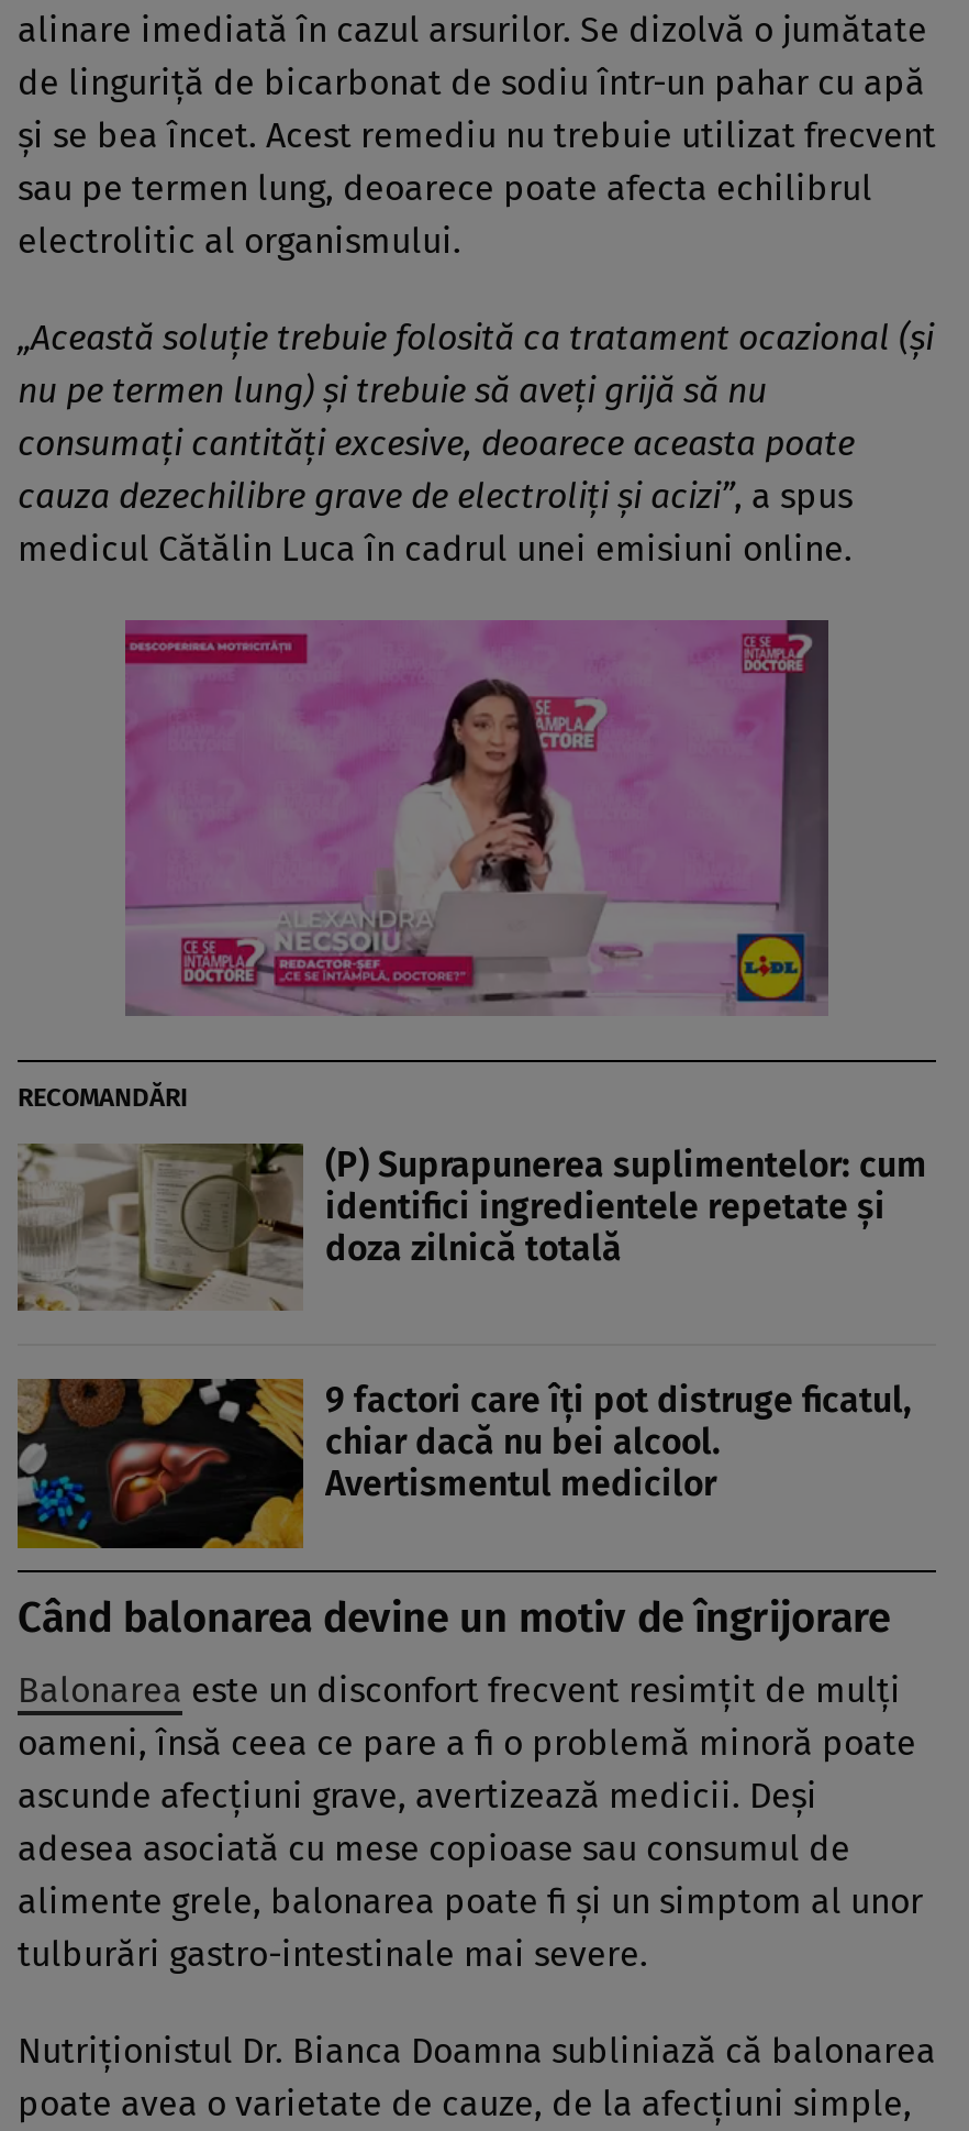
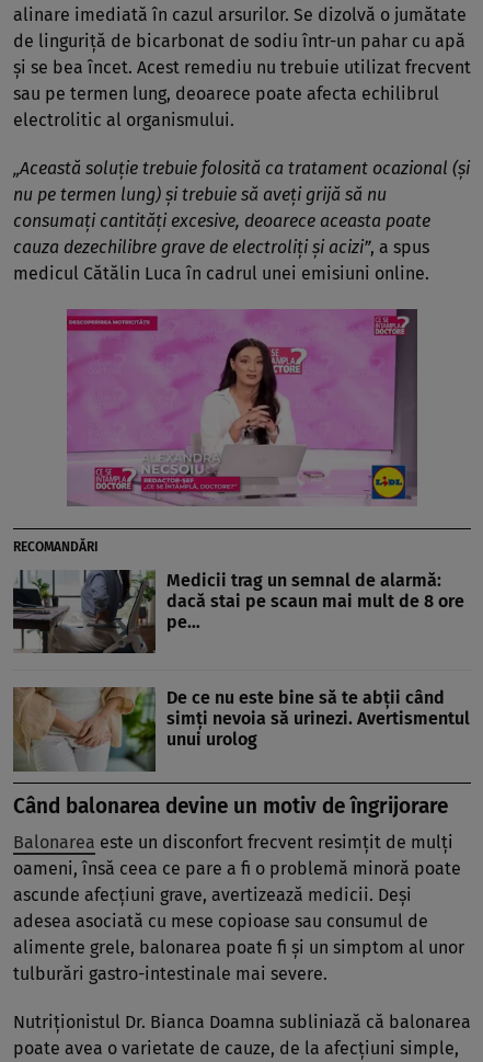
[15,1141,927,1311] [image] | (P) Suprapunerea suplimentelor: cum | identifici ingredientele repetate și | doza zilnică totală -> [12,569,464,654] [image] | Medicii trag un semnal de alarmă: | dacă stai pe scaun mai mult de 8 ore | pe…
[15,1377,912,1550] [image] | 9 factori care îți pot distruge ficatul, | chiar dacă nu bei alcool. | Avertismentul medicilor -> [12,686,470,773] [image] | De ce nu este bine să te abții când | simți nevoia să urinezi. Avertismentul | unui urolog

